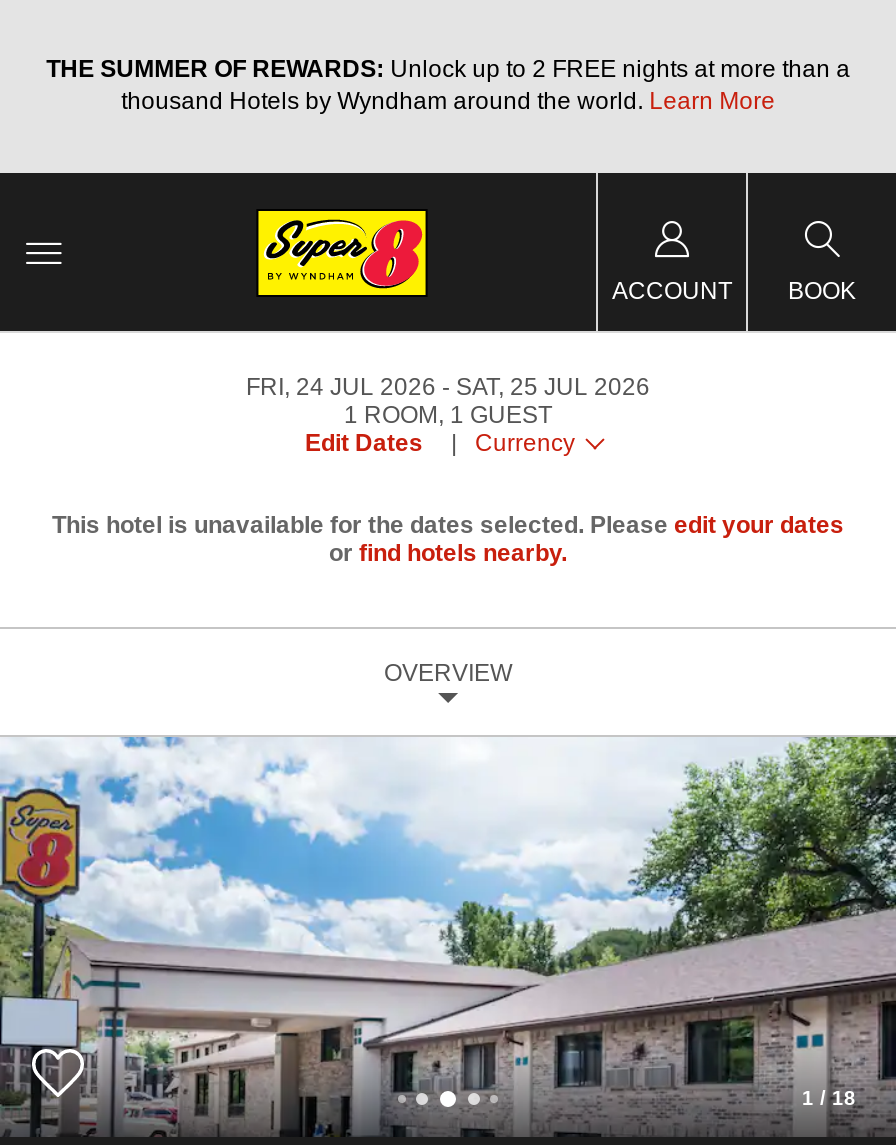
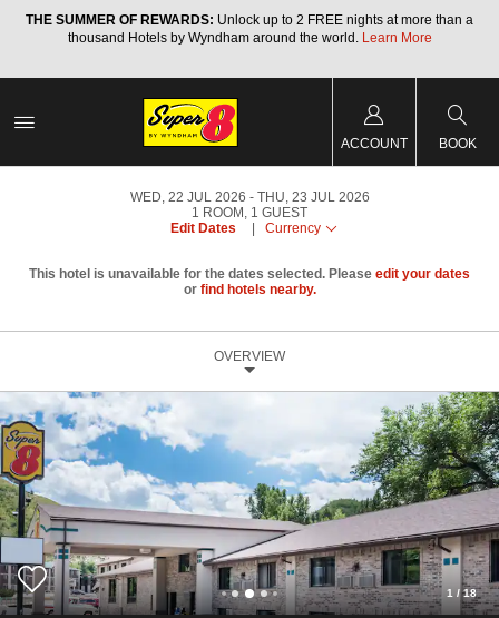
[246,373,436,401] FRI, 24 JUL 2026 -> [130,189,246,205] WED, 22 JUL 2026
[456,373,650,401] SAT, 25 JUL 2026 -> [257,189,369,205] THU, 23 JUL 2026

